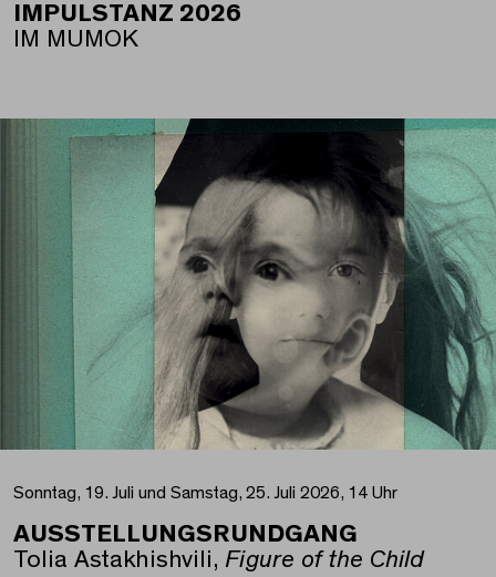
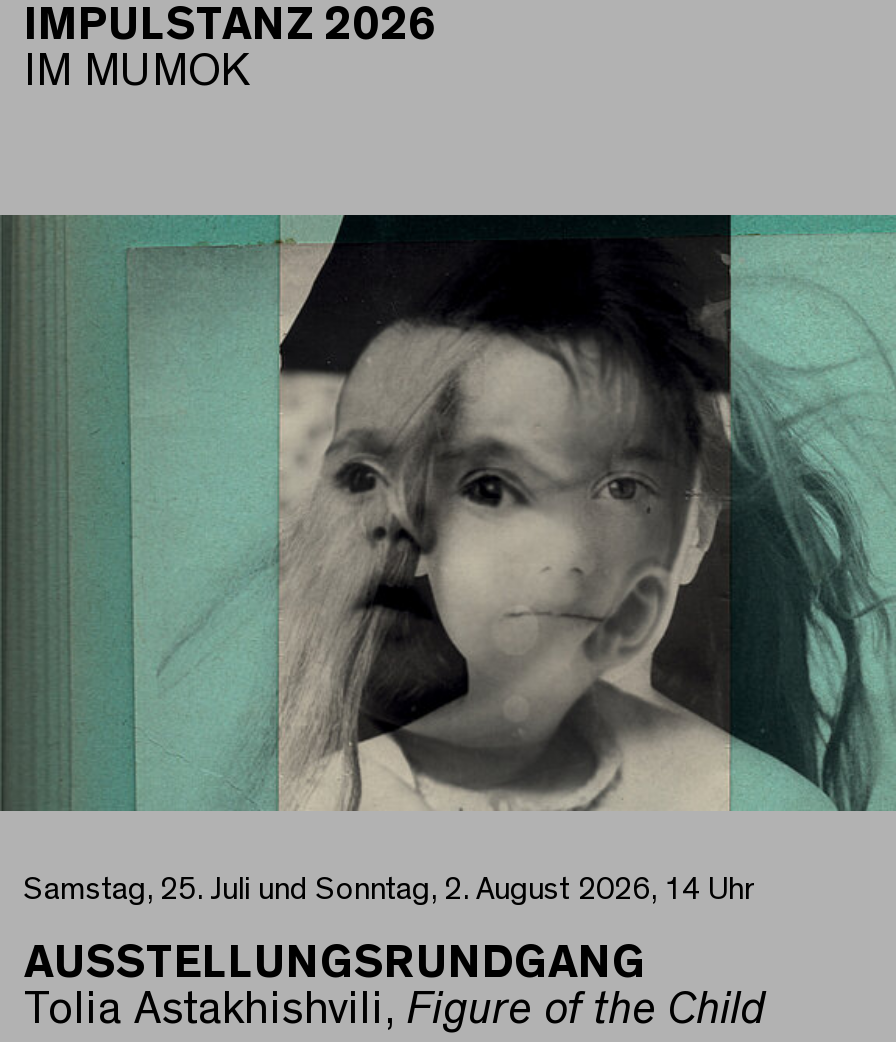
[13,484,397,501] Sonntag, 19. Juli und Samstag, 25. Juli 2026, 14 Uhr -> [24,874,754,906] Samstag, 25. Juli und Sonntag, 2. August 2026, 14 Uhr

